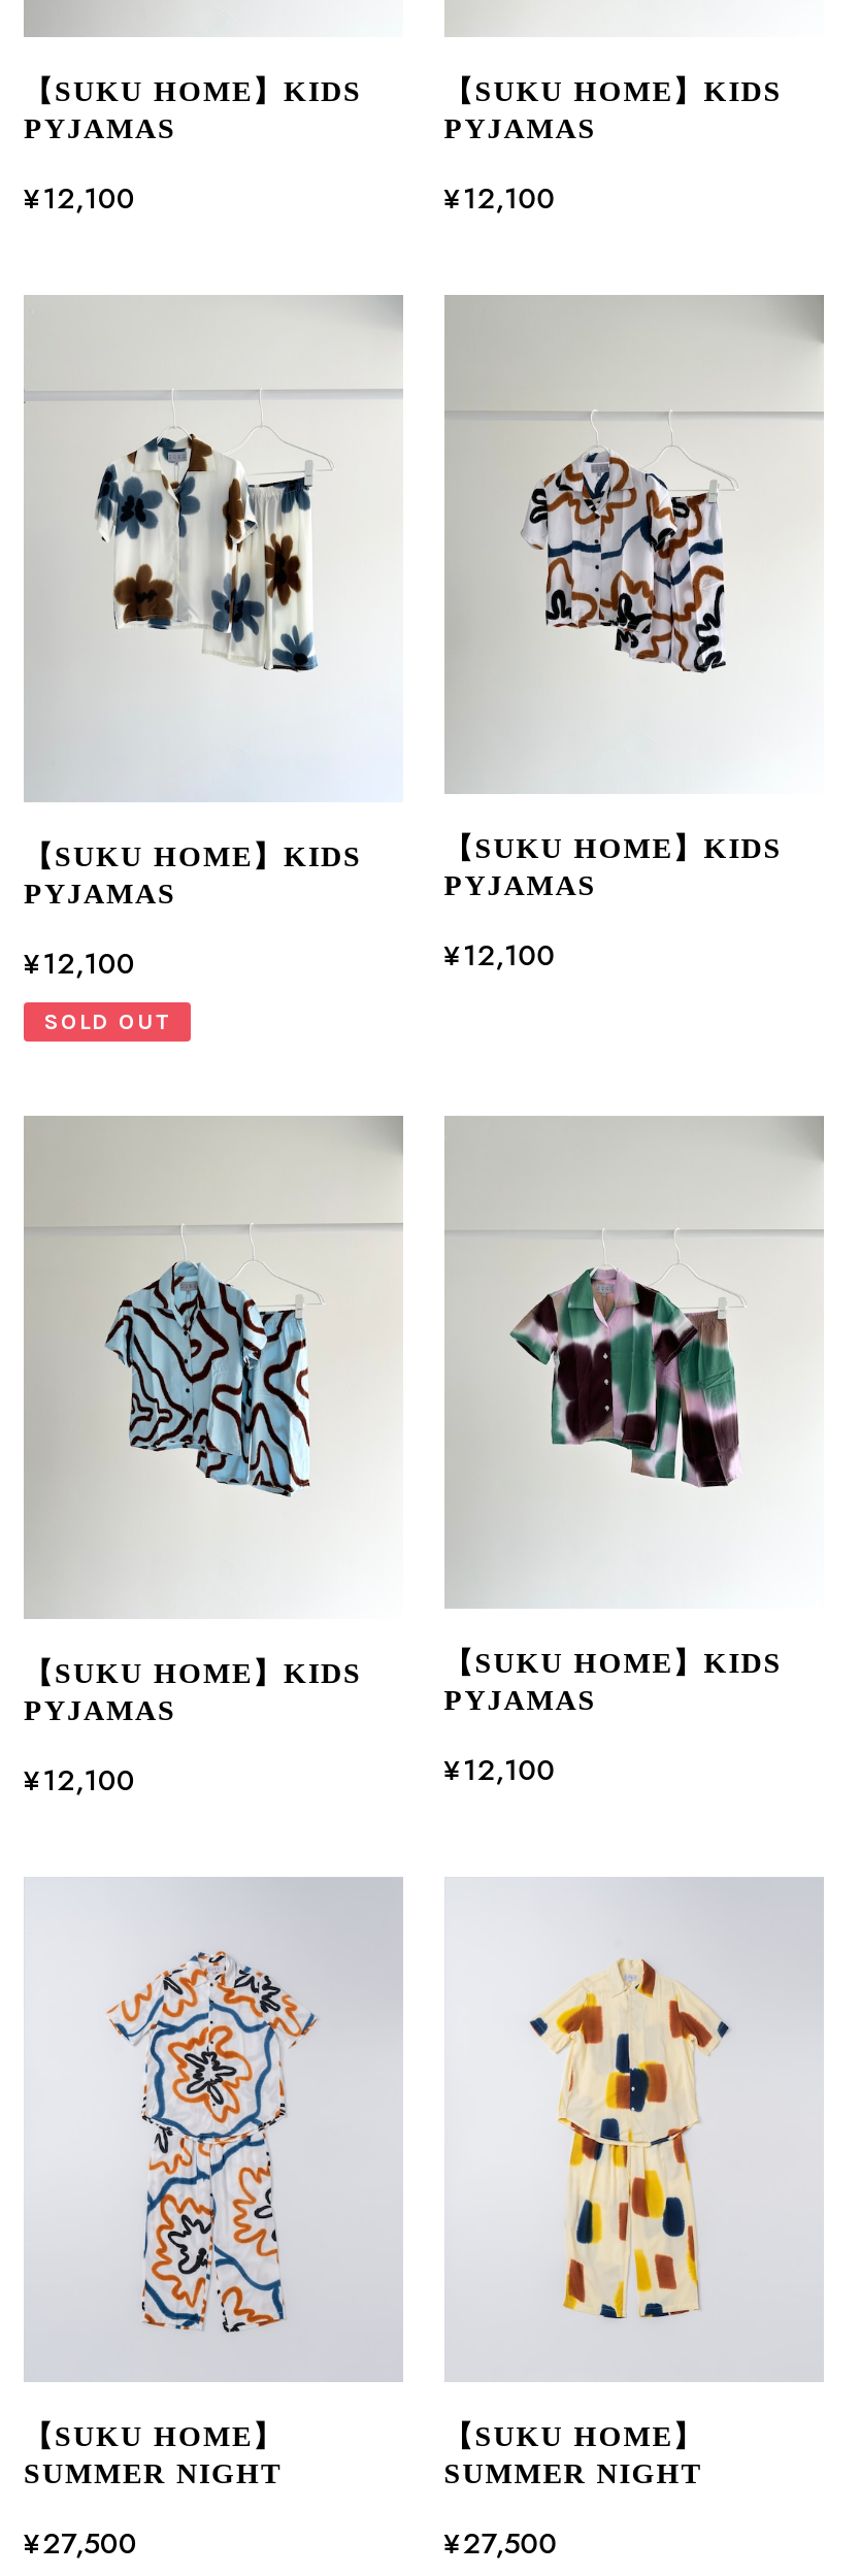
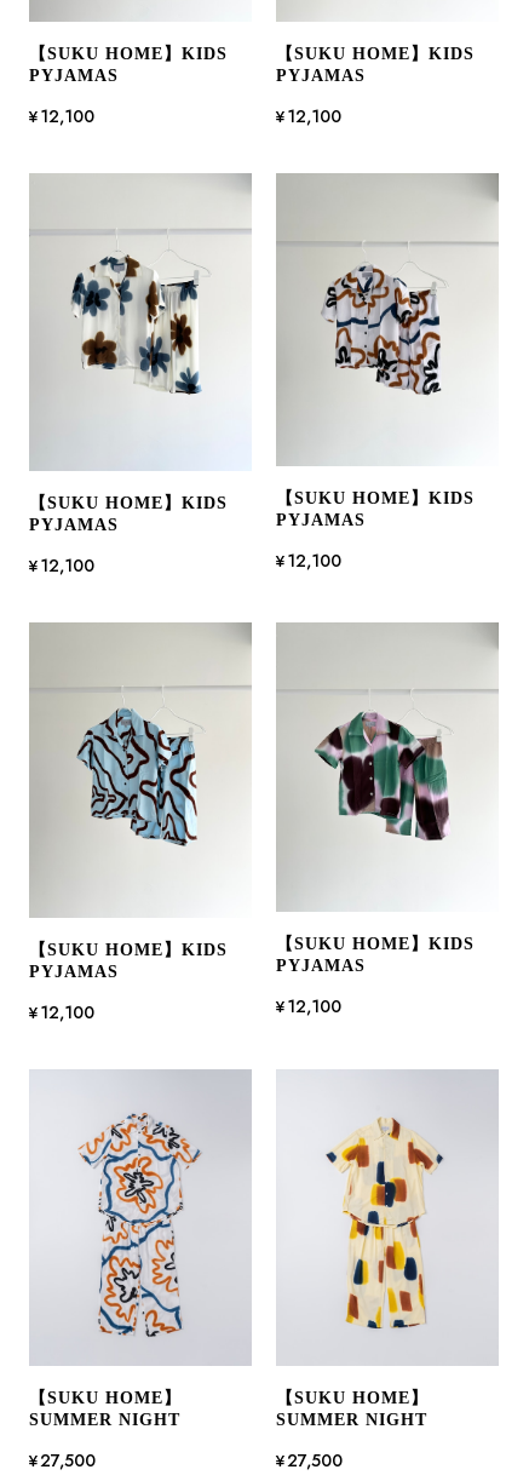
[44,1008,170,1035] SOLD OUT -> none

